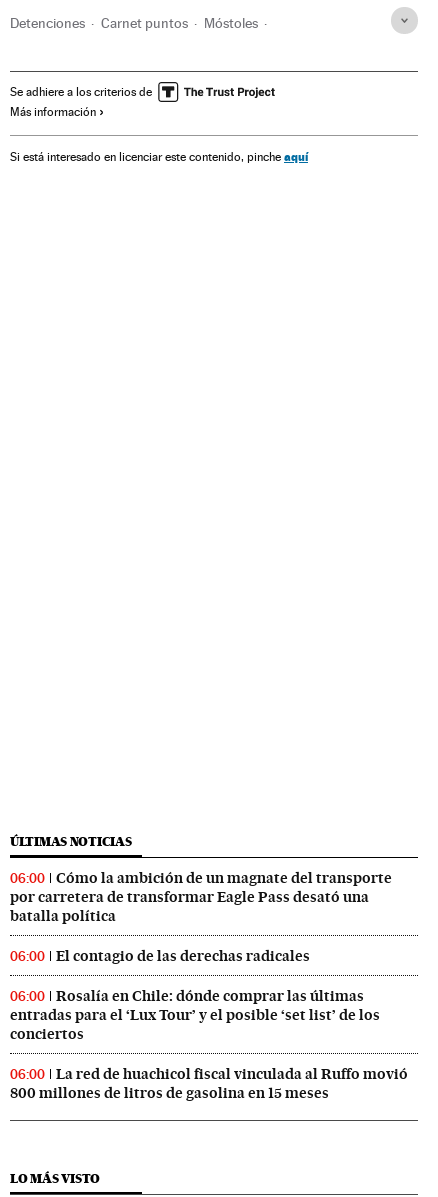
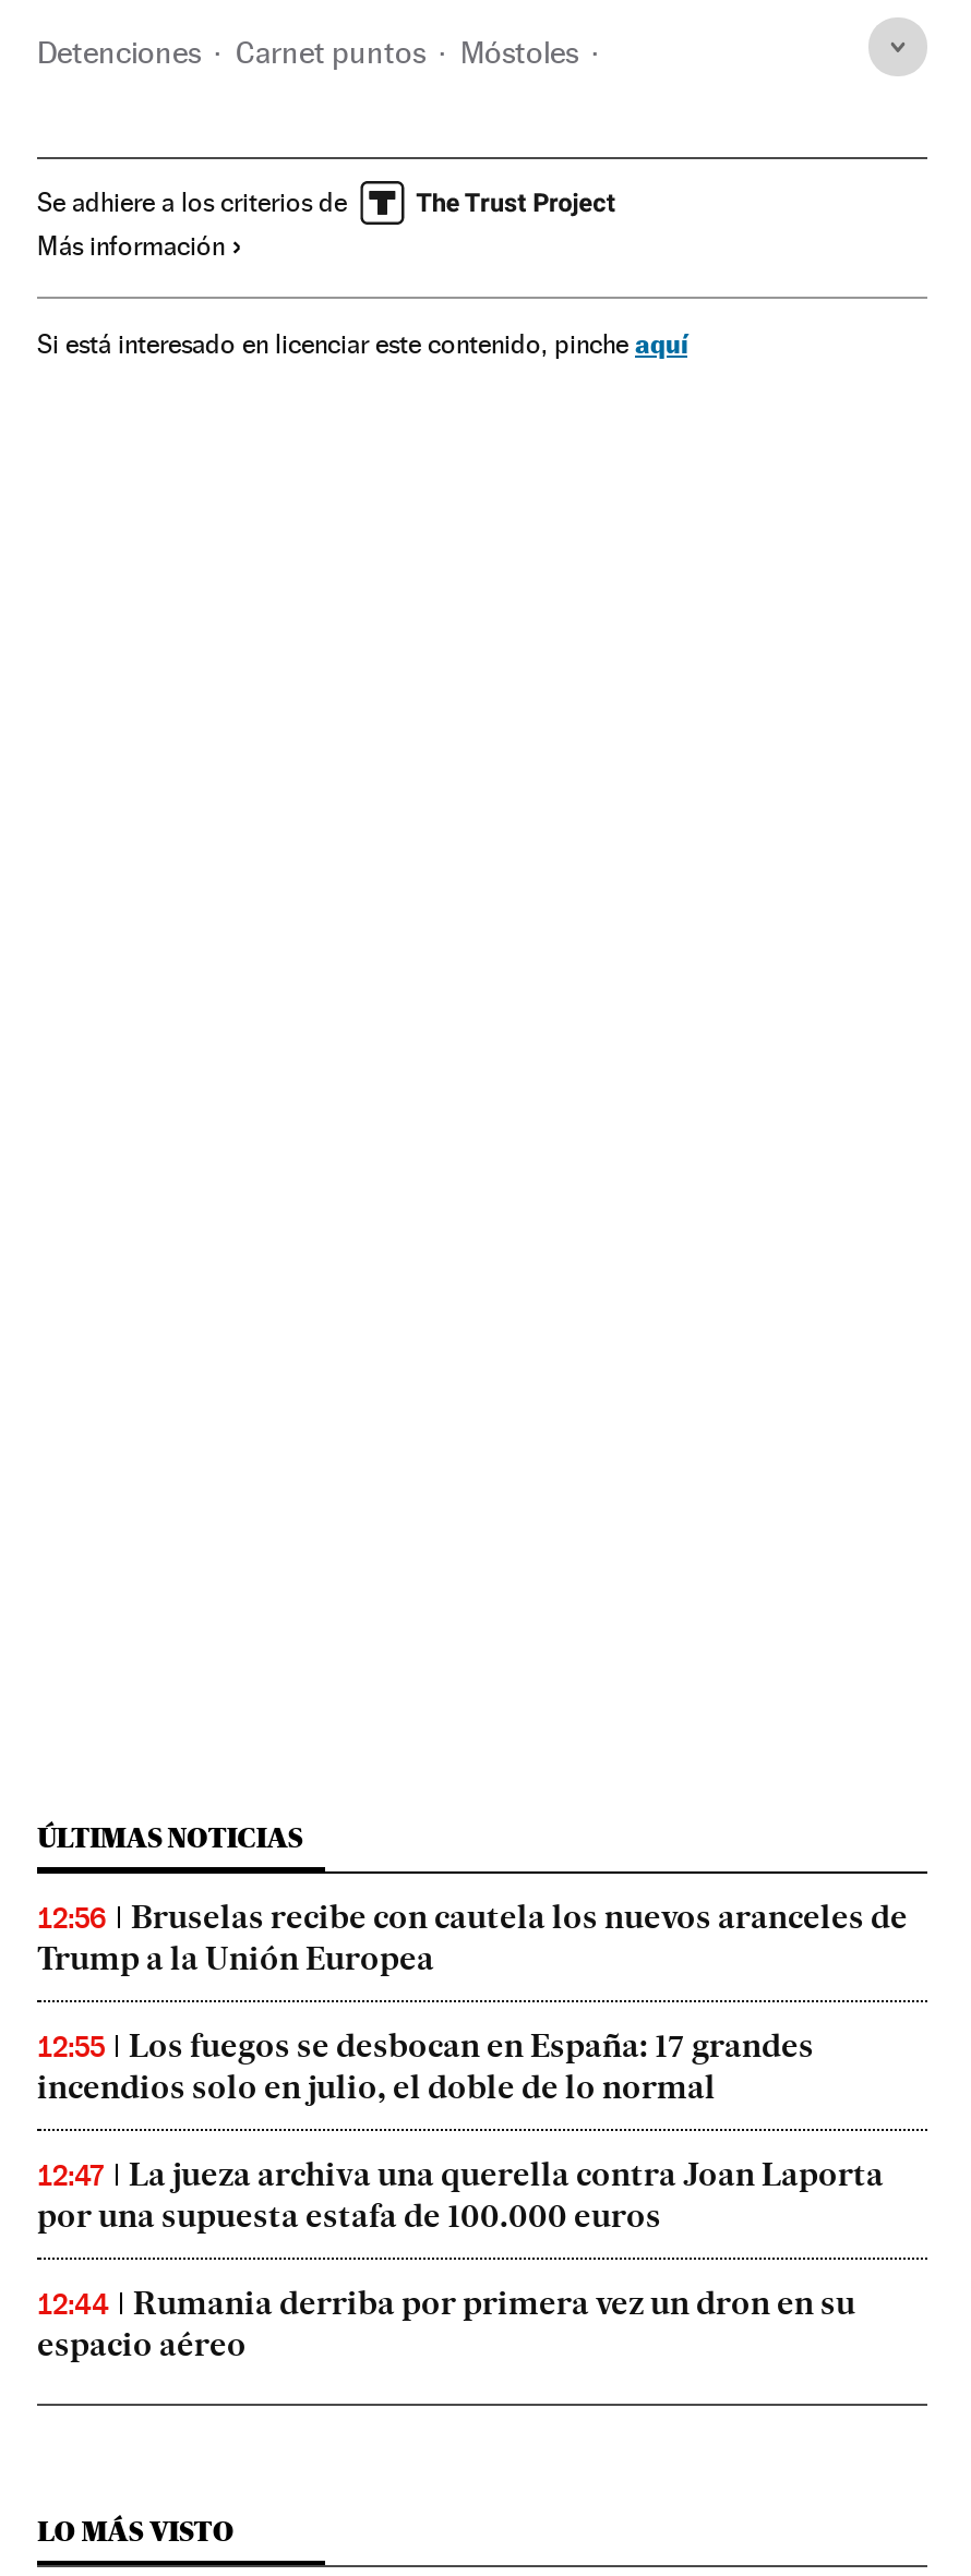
[10,869,392,925] 06:00 | Cómo la ambición de un magnate del transporte | por carretera de transformar Eagle Pass desató una | batalla política -> [37,1898,908,1978] 12:56 | Bruselas recibe con cautela los nuevos aranceles de | Trump a la Unión Europea
[10,947,310,965] 06:00 | El contagio de las derechas radicales -> [37,2026,814,2107] 12:55 | Los fuegos se desbocan en España: 17 grandes | incendios solo en julio, el doble de lo normal
[10,987,380,1043] 06:00 | Rosalía en Chile: dónde comprar las últimas | entradas para el ‘Lux Tour’ y el posible ‘set list’ de los | conciertos -> [37,2155,884,2236] 12:47 | La jueza archiva una querella contra Joan Laporta | por una supuesta estafa de 100.000 euros
[10,1065,408,1102] 06:00 | La red de huachicol fiscal vinculada al Ruffo movió | 800 millones de litros de gasolina en 15 meses -> [37,2284,855,2364] 12:44 | Rumania derriba por primera vez un dron en su | espacio aéreo

